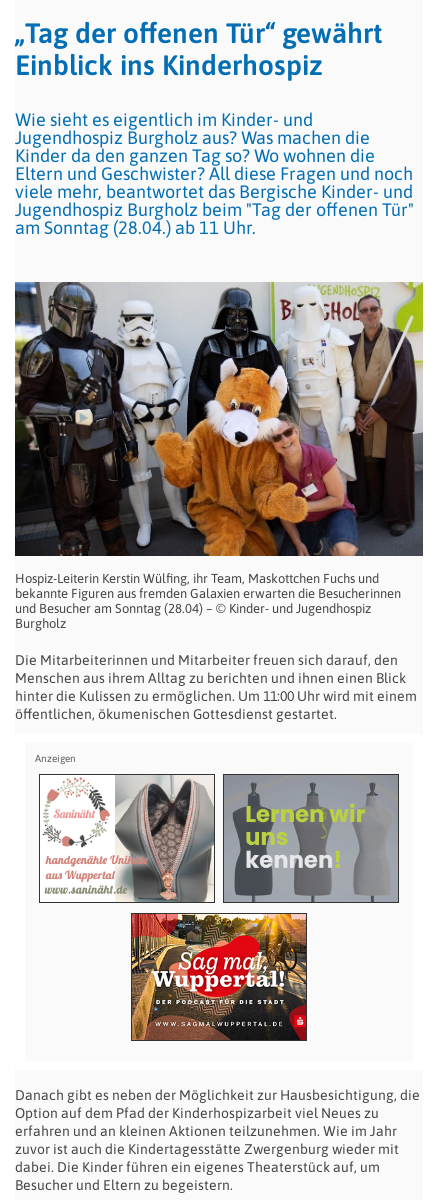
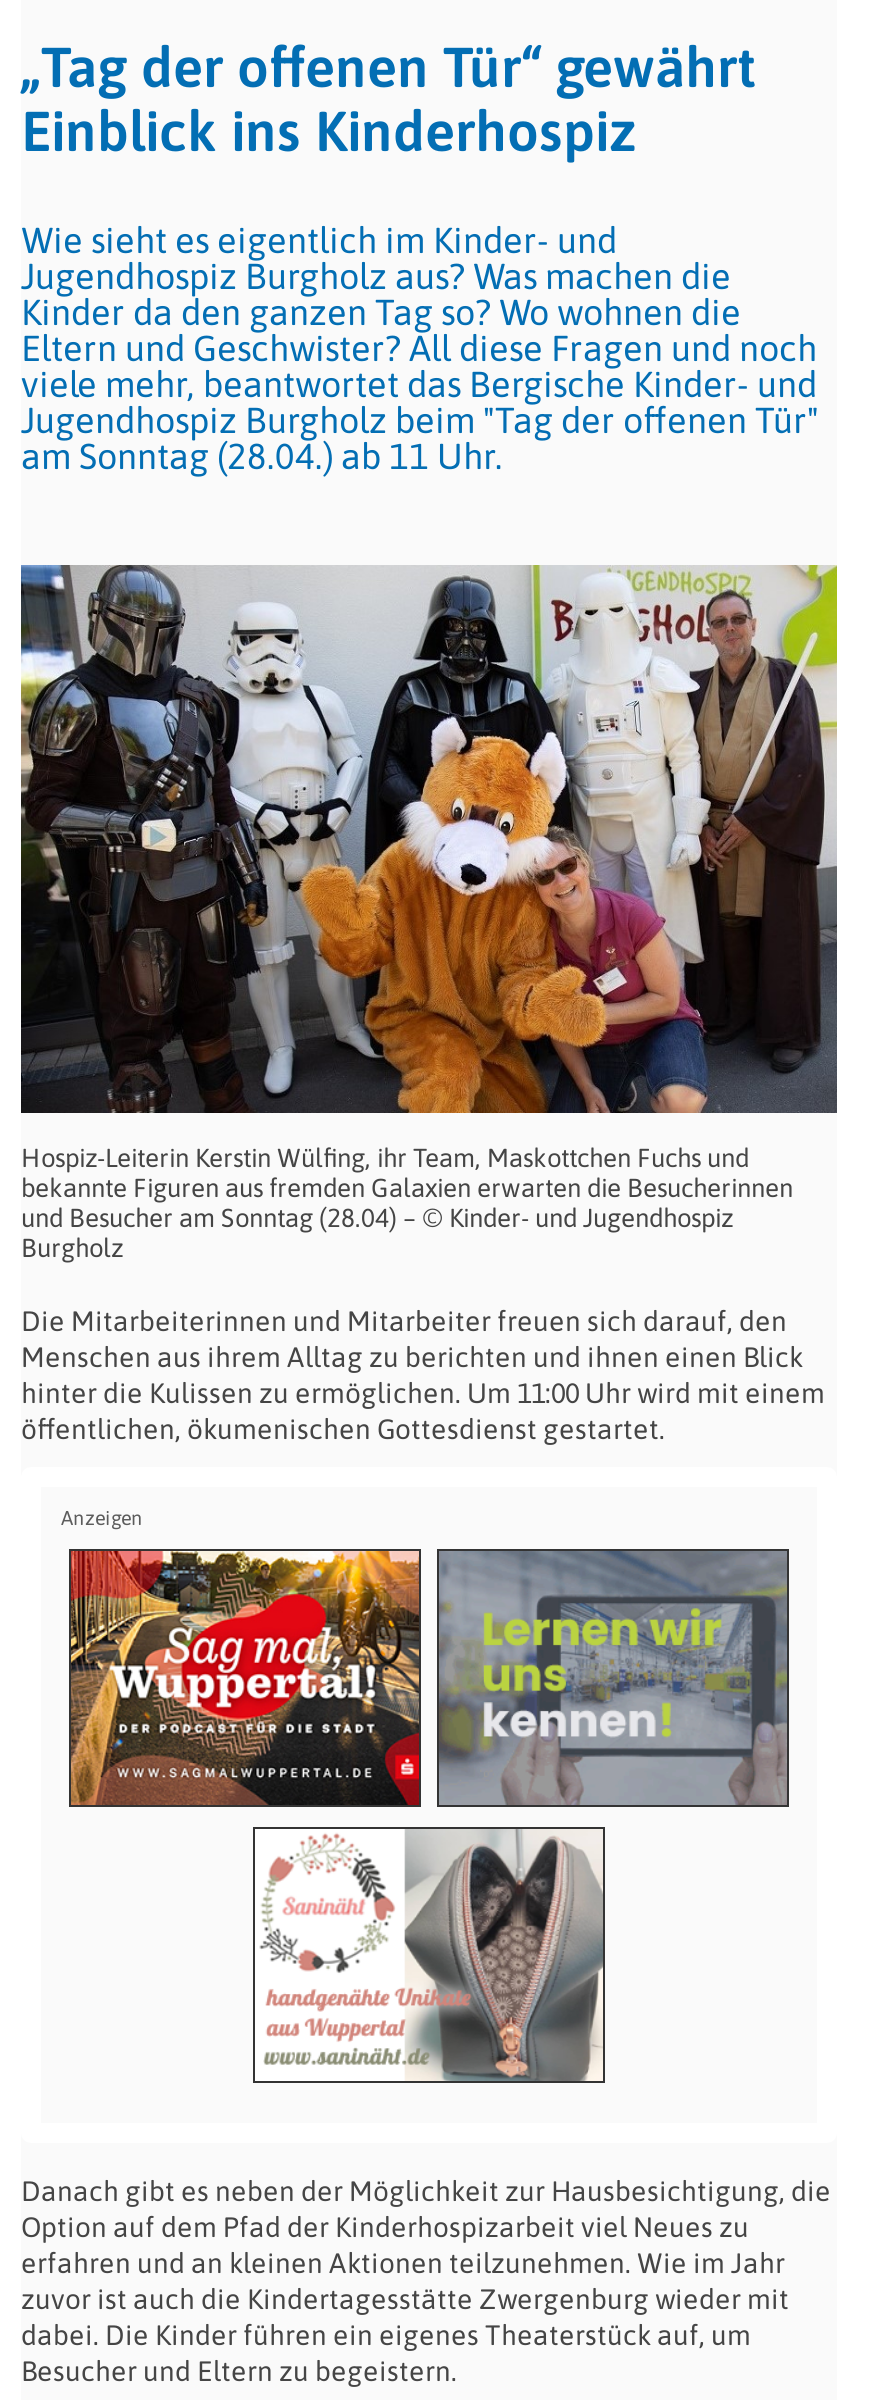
moved [40,774,215,903] -> [255,1827,605,2083]: [image]
[225,776,397,902] [image] -> [439,1551,787,1805] [image]
moved [131,913,307,1041] -> [69,1549,421,1807]: [image]

